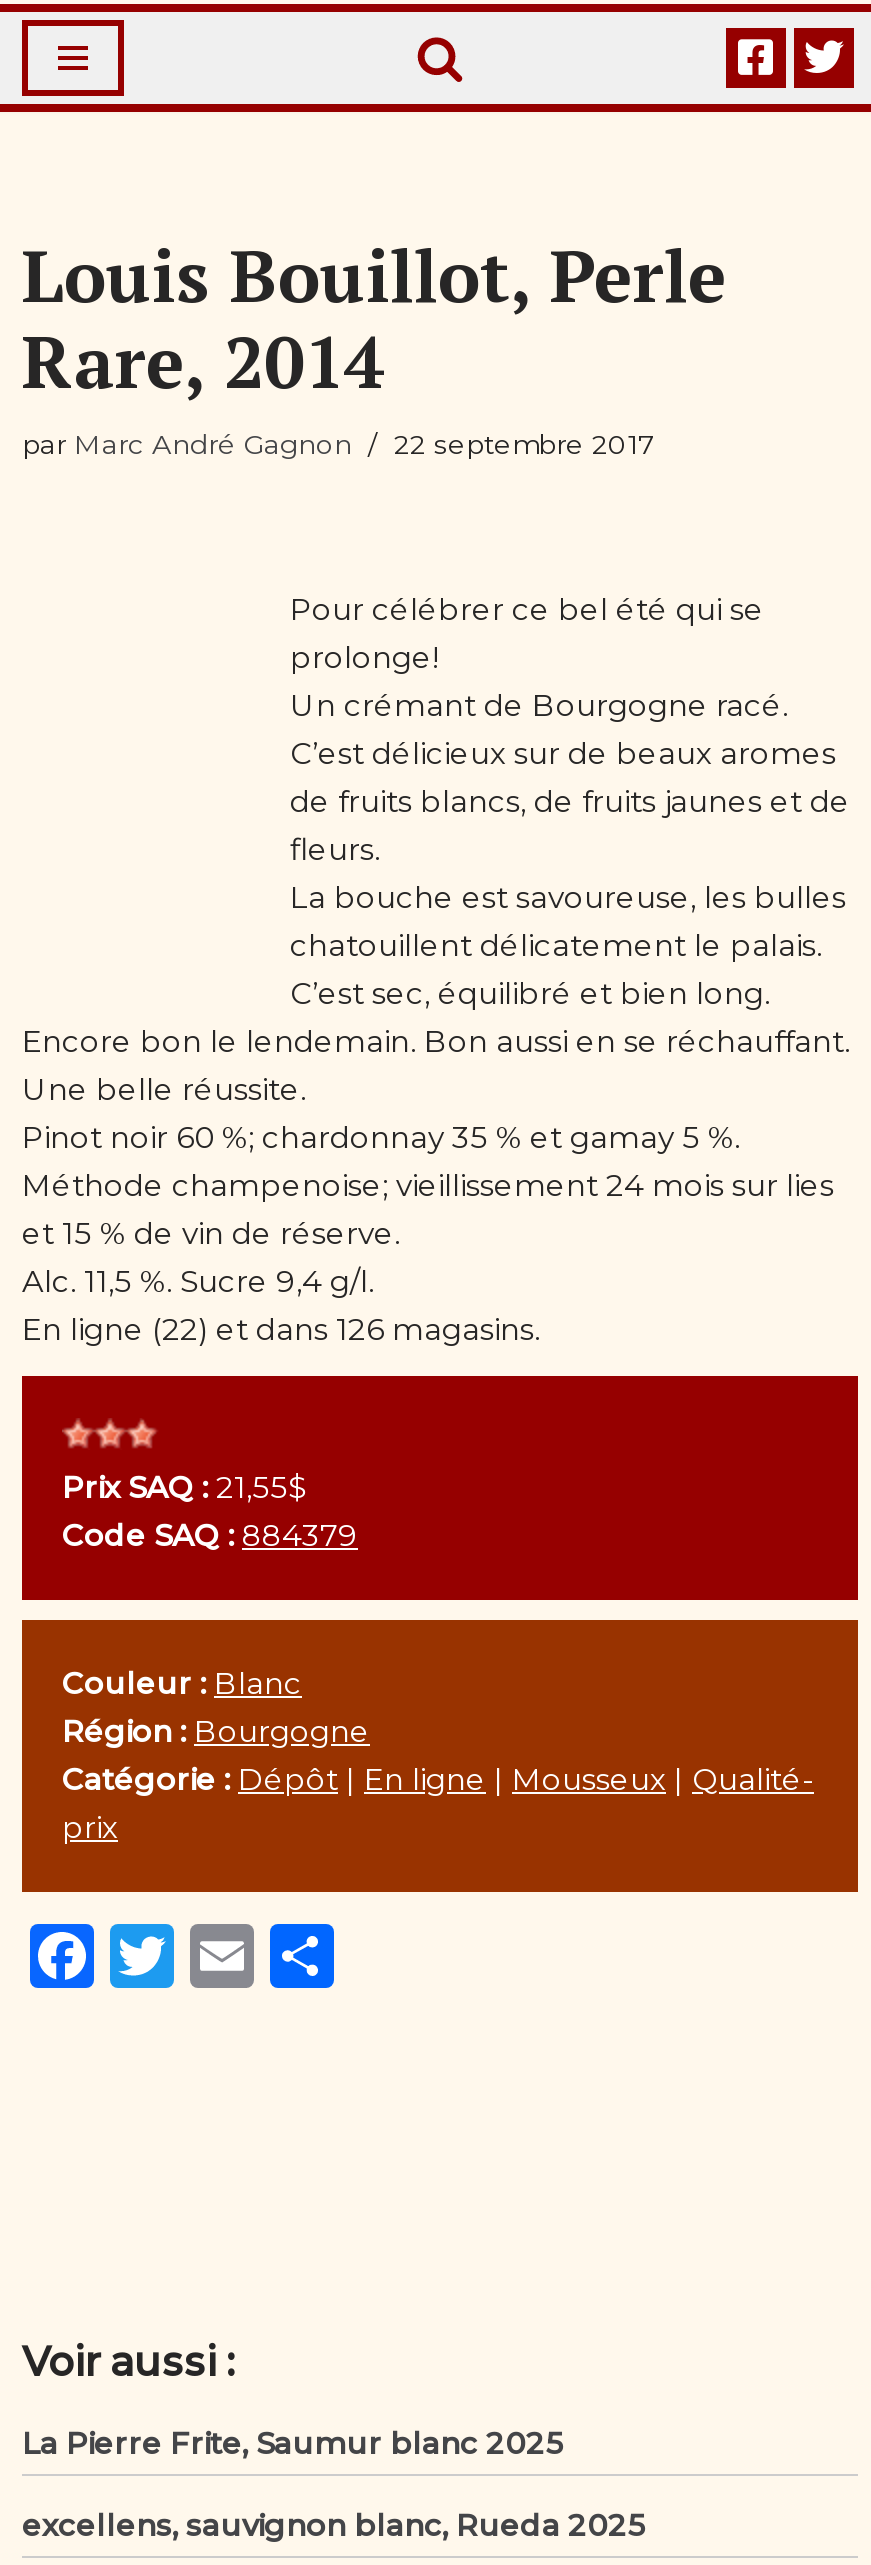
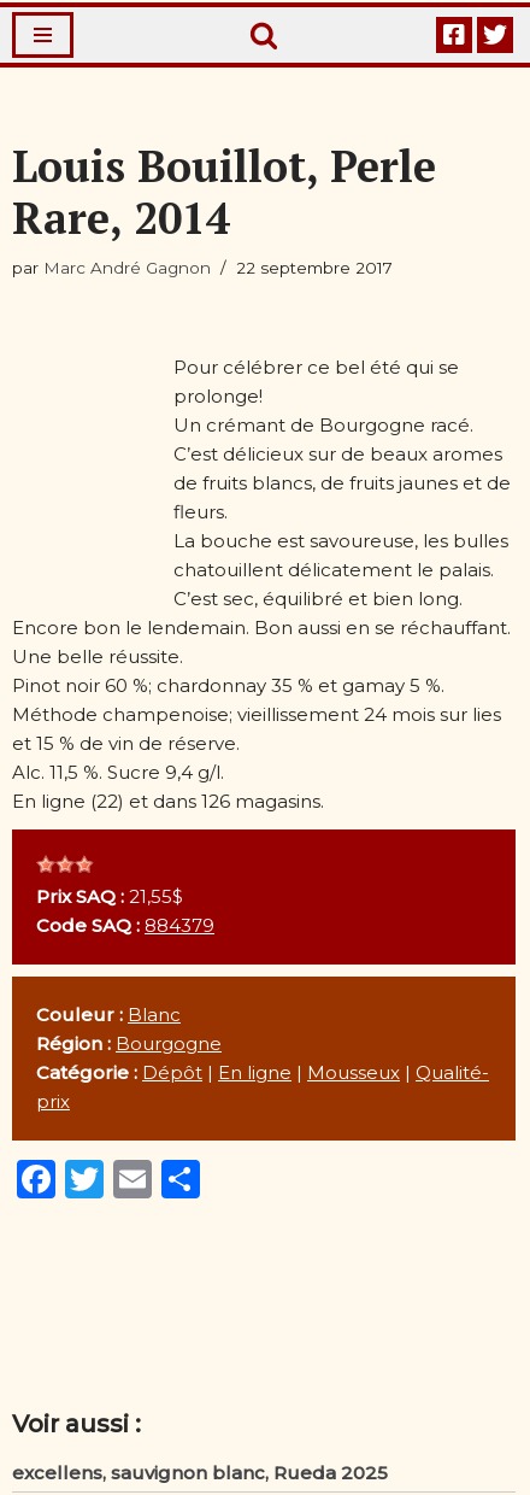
[22,2424,564,2462] La Pierre Frite, Saumur blanc 2025 -> none

